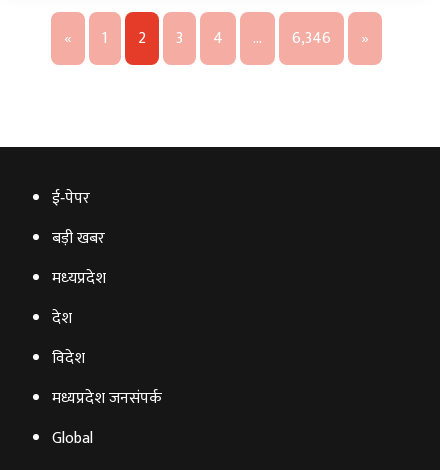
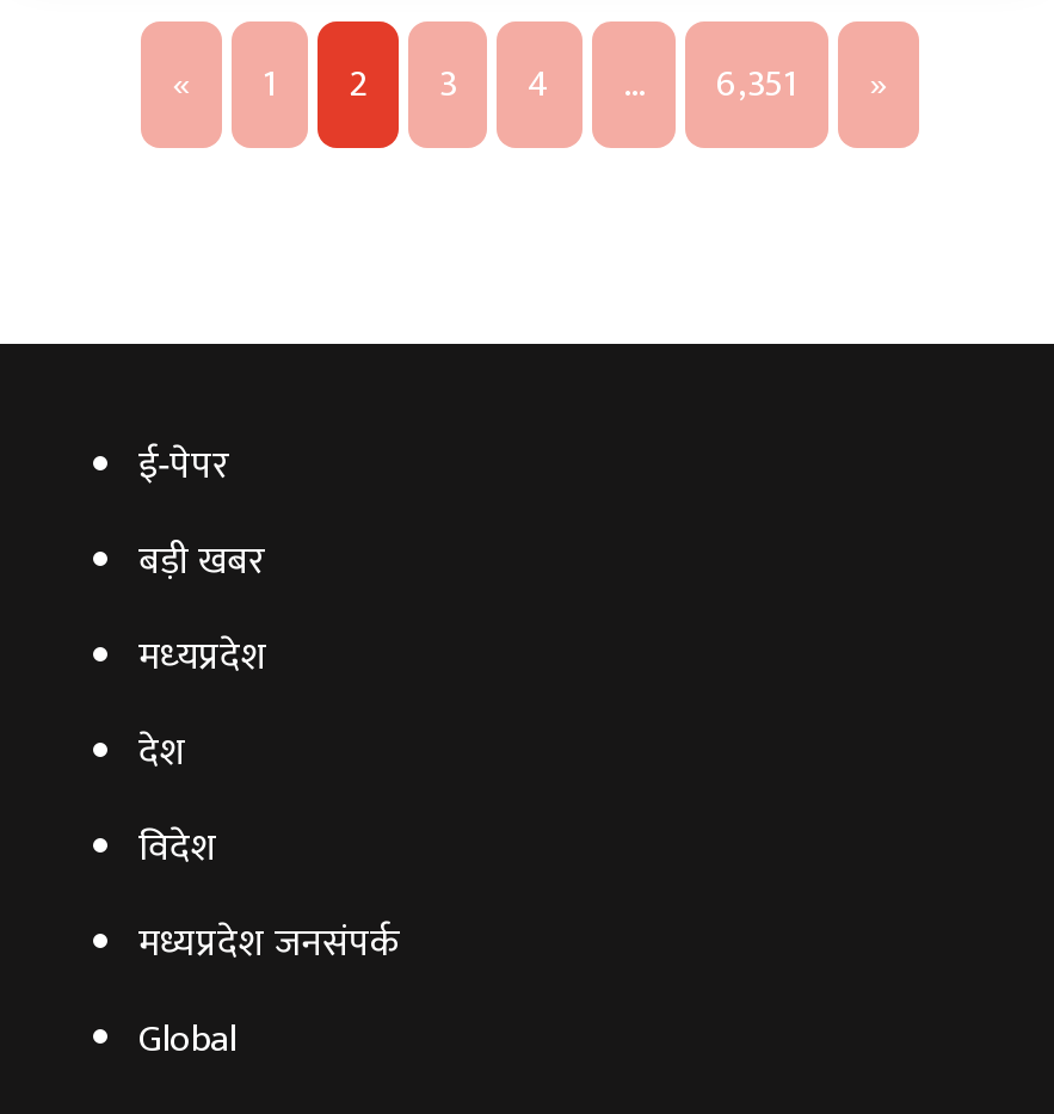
[291,25,330,52] 6,346 -> [716,52,797,117] 6,351

